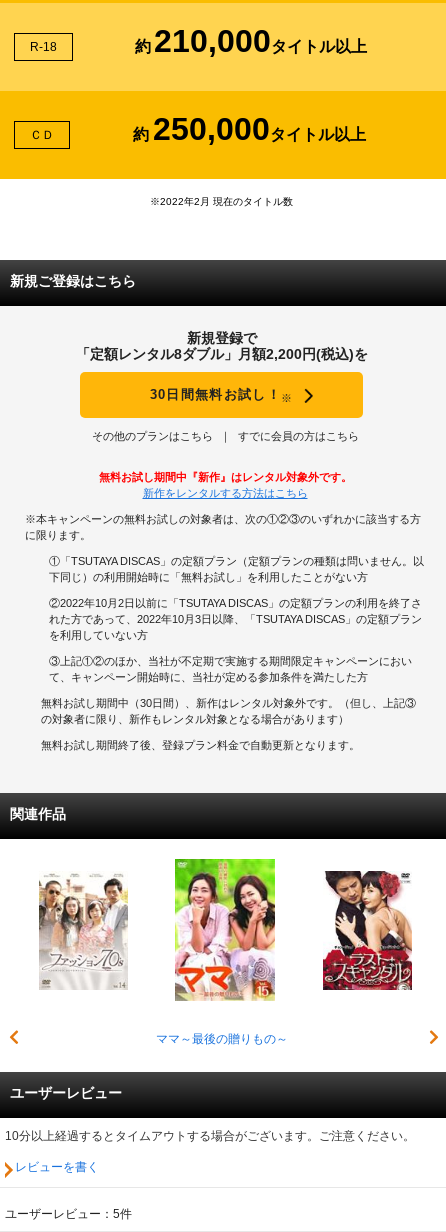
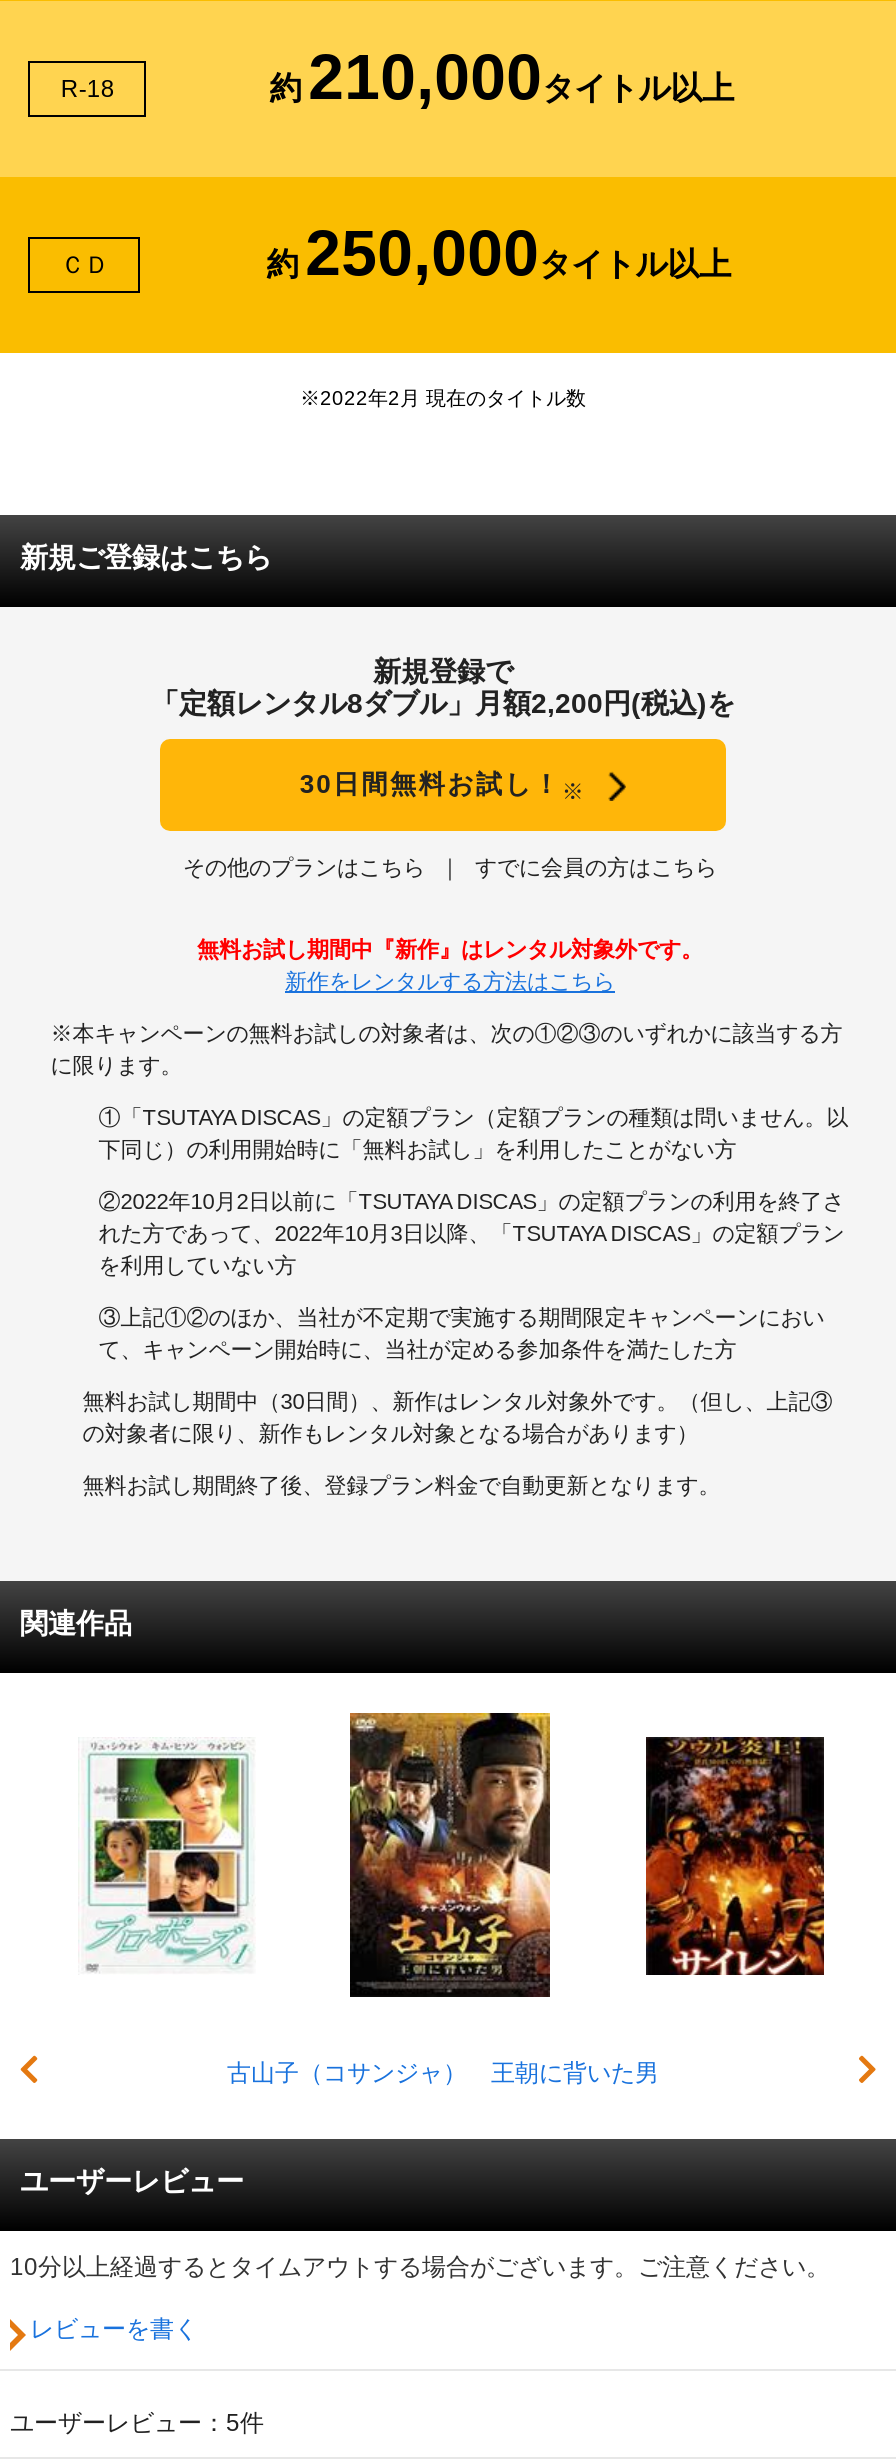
[155,858,287,1046] [image] | ママ～最後の贈りもの～ -> [227,1711,659,2087] [image] | 古山子（コサンジャ） 王朝に背いた男
[38,874,129,989] [image] -> [78,1743,254,1971] [image]
[322,871,413,991] [image] -> [644,1735,826,1977] [image]

